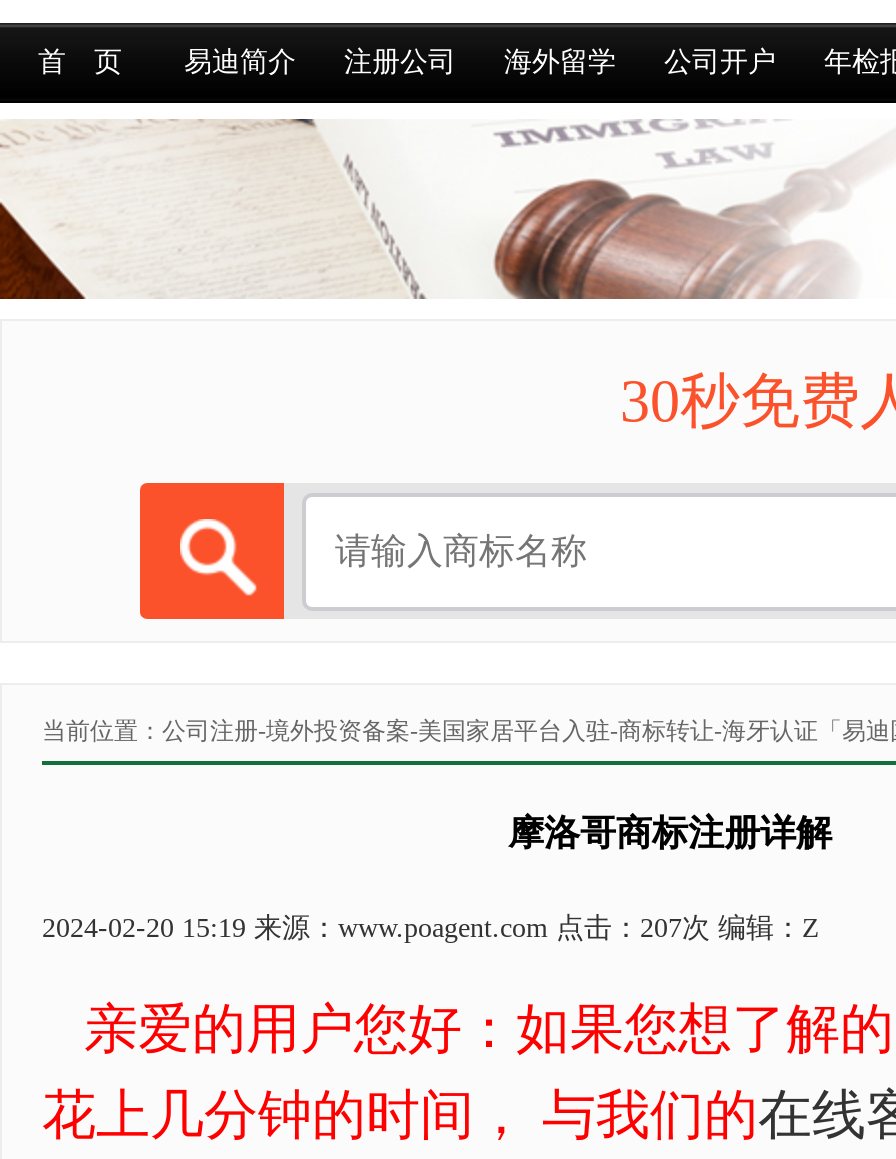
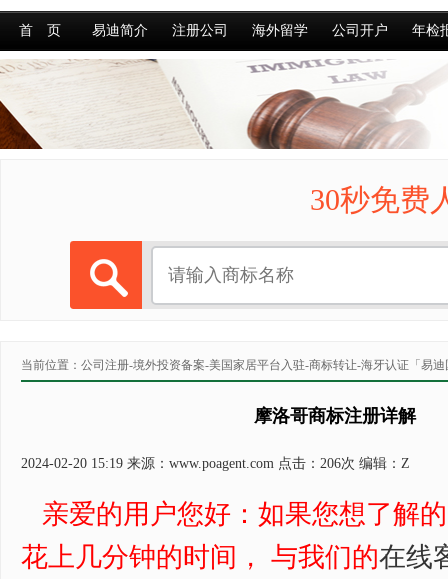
[42,913,820,943] 2024-02-20 15:19 来源：www.poagent.com 点击：207次 编辑：Z -> [21,456,410,471] 2024-02-20 15:19 来源：www.poagent.com 点击：206次 编辑：Z

